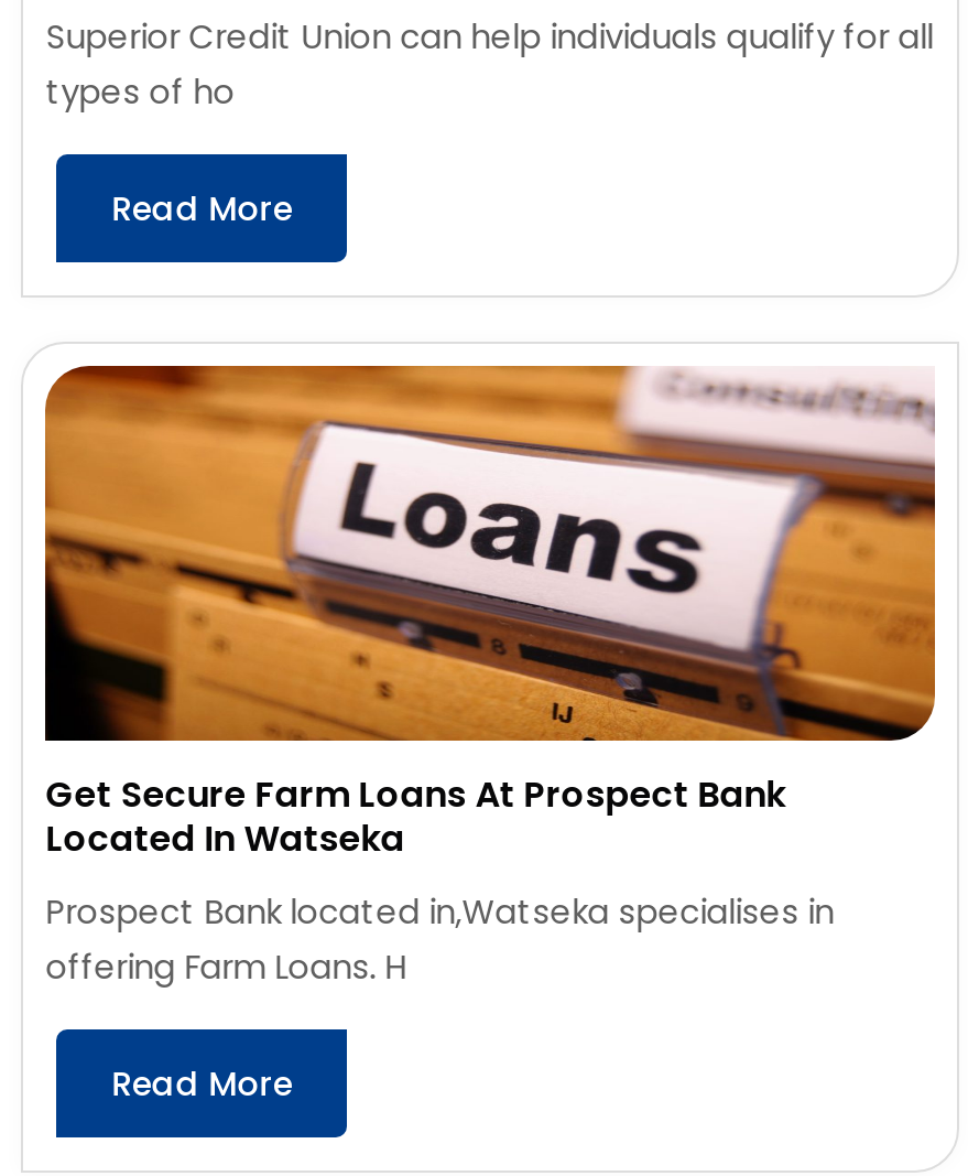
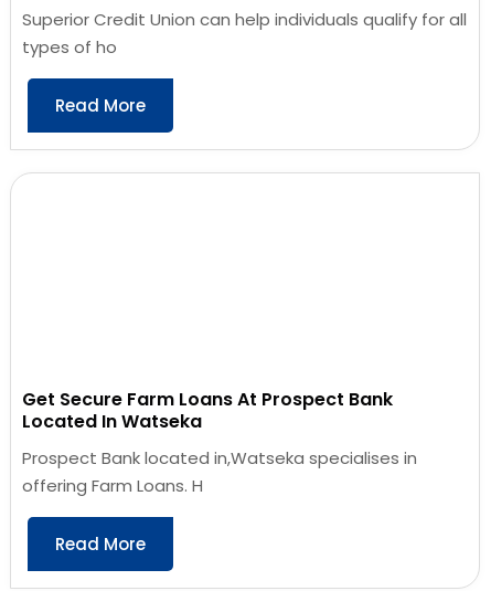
[43,363,937,744] [image] -> none

